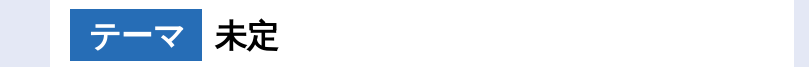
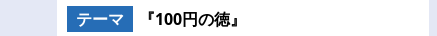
[215,13,279,57] 未定 -> [139,8,246,30] 『100円の徳』

